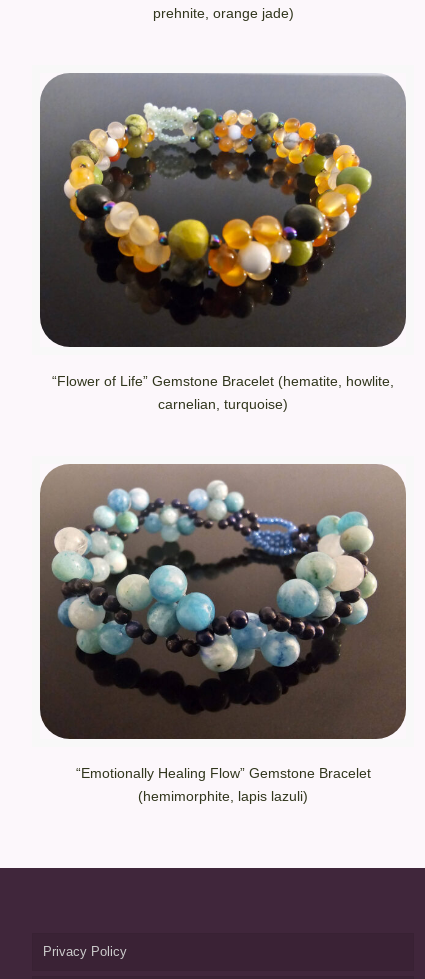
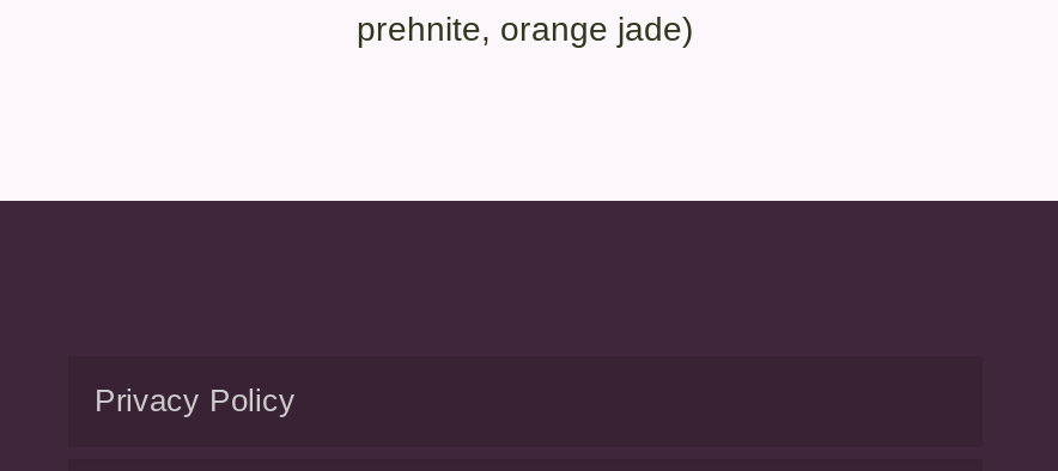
[39,72,407,412] [image] | “Flower of Life” Gemstone Bracelet (hematite, howlite, | carnelian, turquoise) -> none
[39,463,407,803] [image] | “Emotionally Healing Flow” Gemstone Bracelet | (hemimorphite, lapis lazuli) -> none

